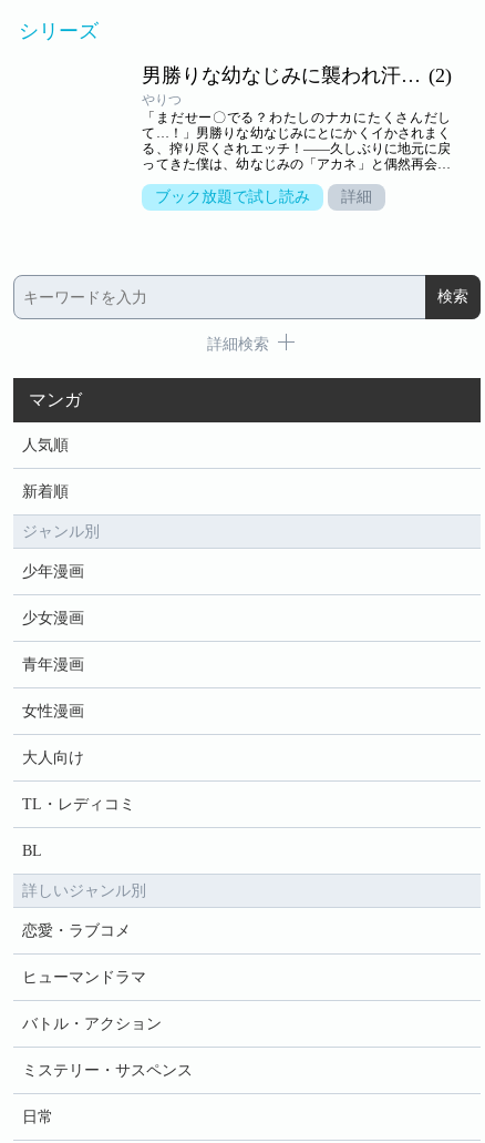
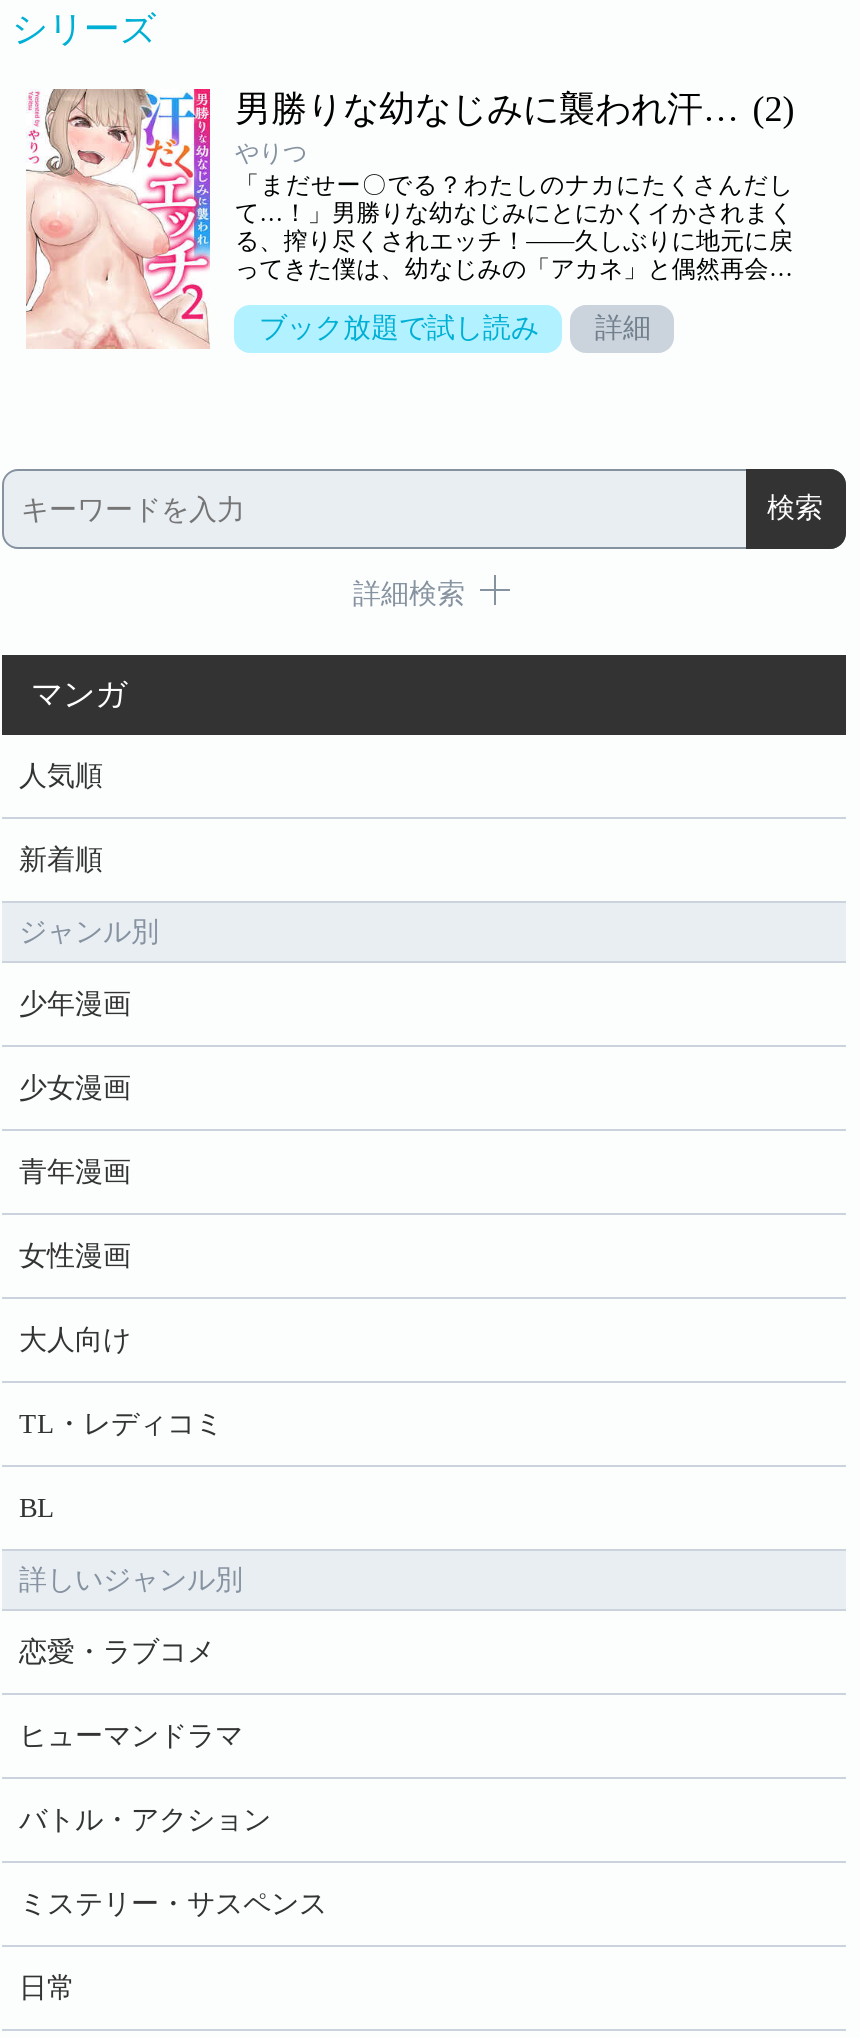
none -> [24,87,212,351] [image]

